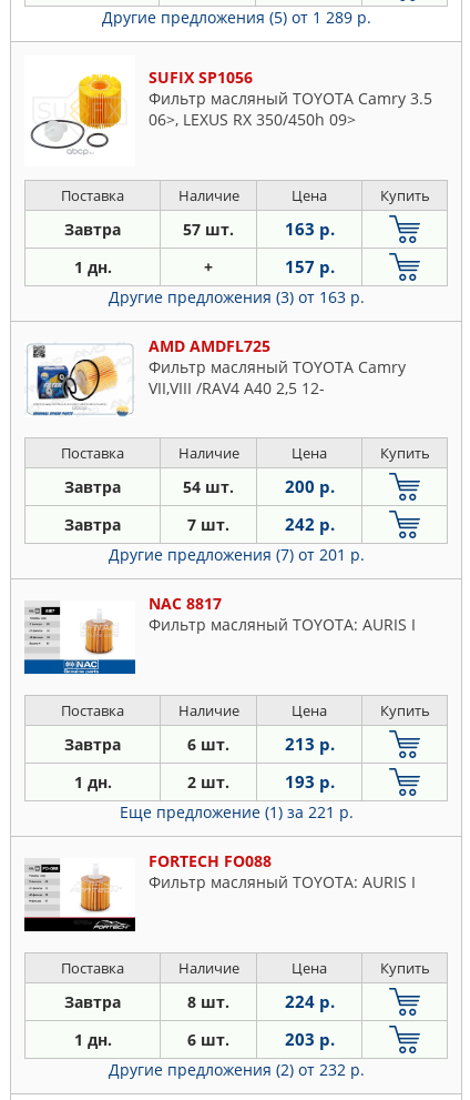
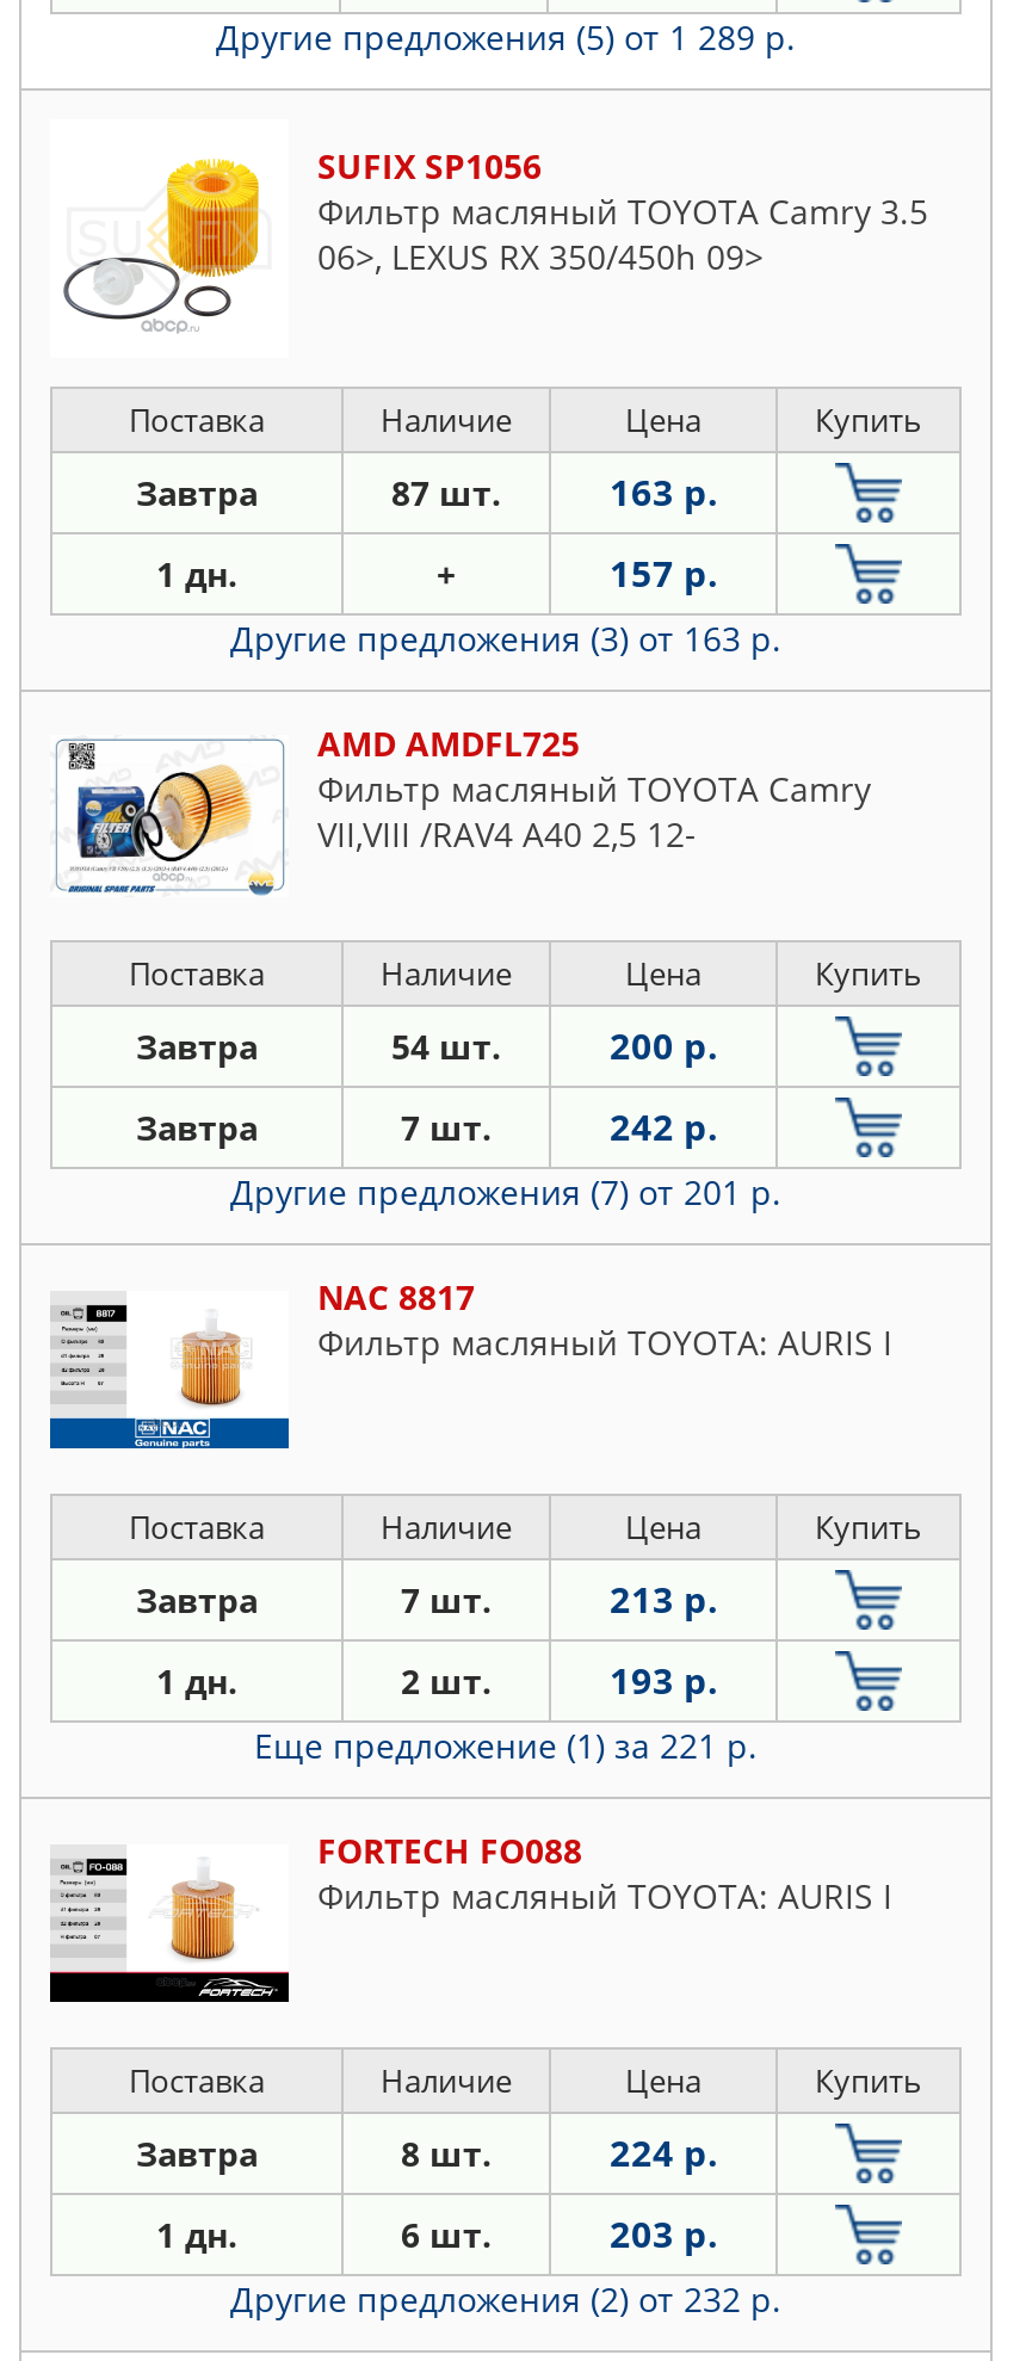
[183,219,234,240] 57 шт. -> [391,470,501,516] 87 шт.
[187,734,229,755] 6 шт. -> [401,1577,492,1623] 7 шт.

